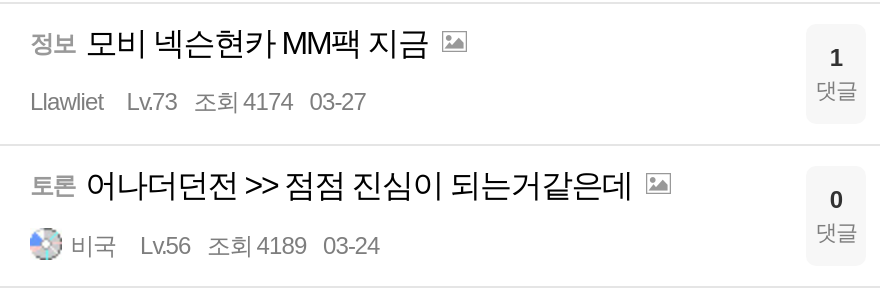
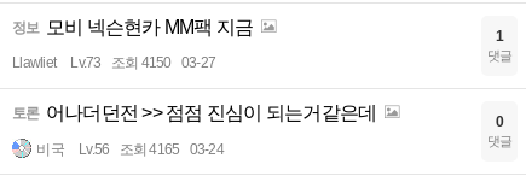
[30,89,366,117] Llawliet Lv.73 조회 4174 03-27 -> [12,55,215,72] Llawliet Lv.73 조회 4150 03-27
[70,233,380,261] 비국 Lv.56 조회 4189 03-24 -> [37,142,223,159] 비국 Lv.56 조회 4165 03-24

